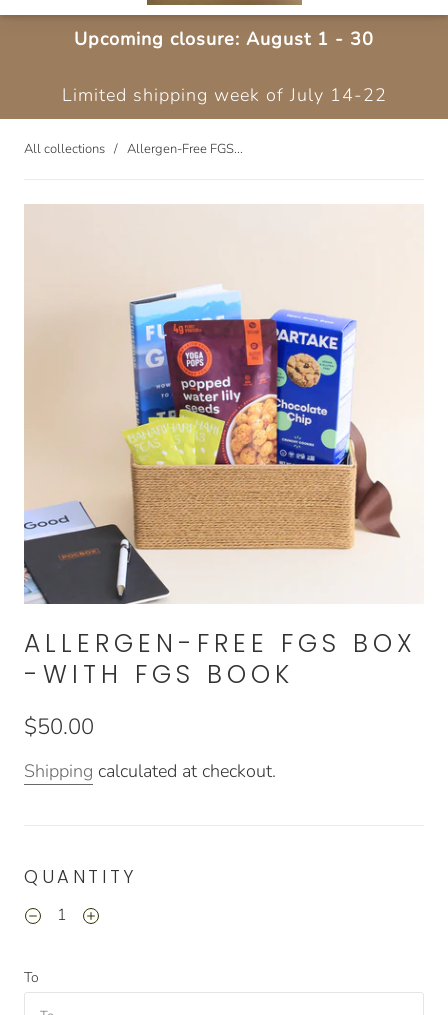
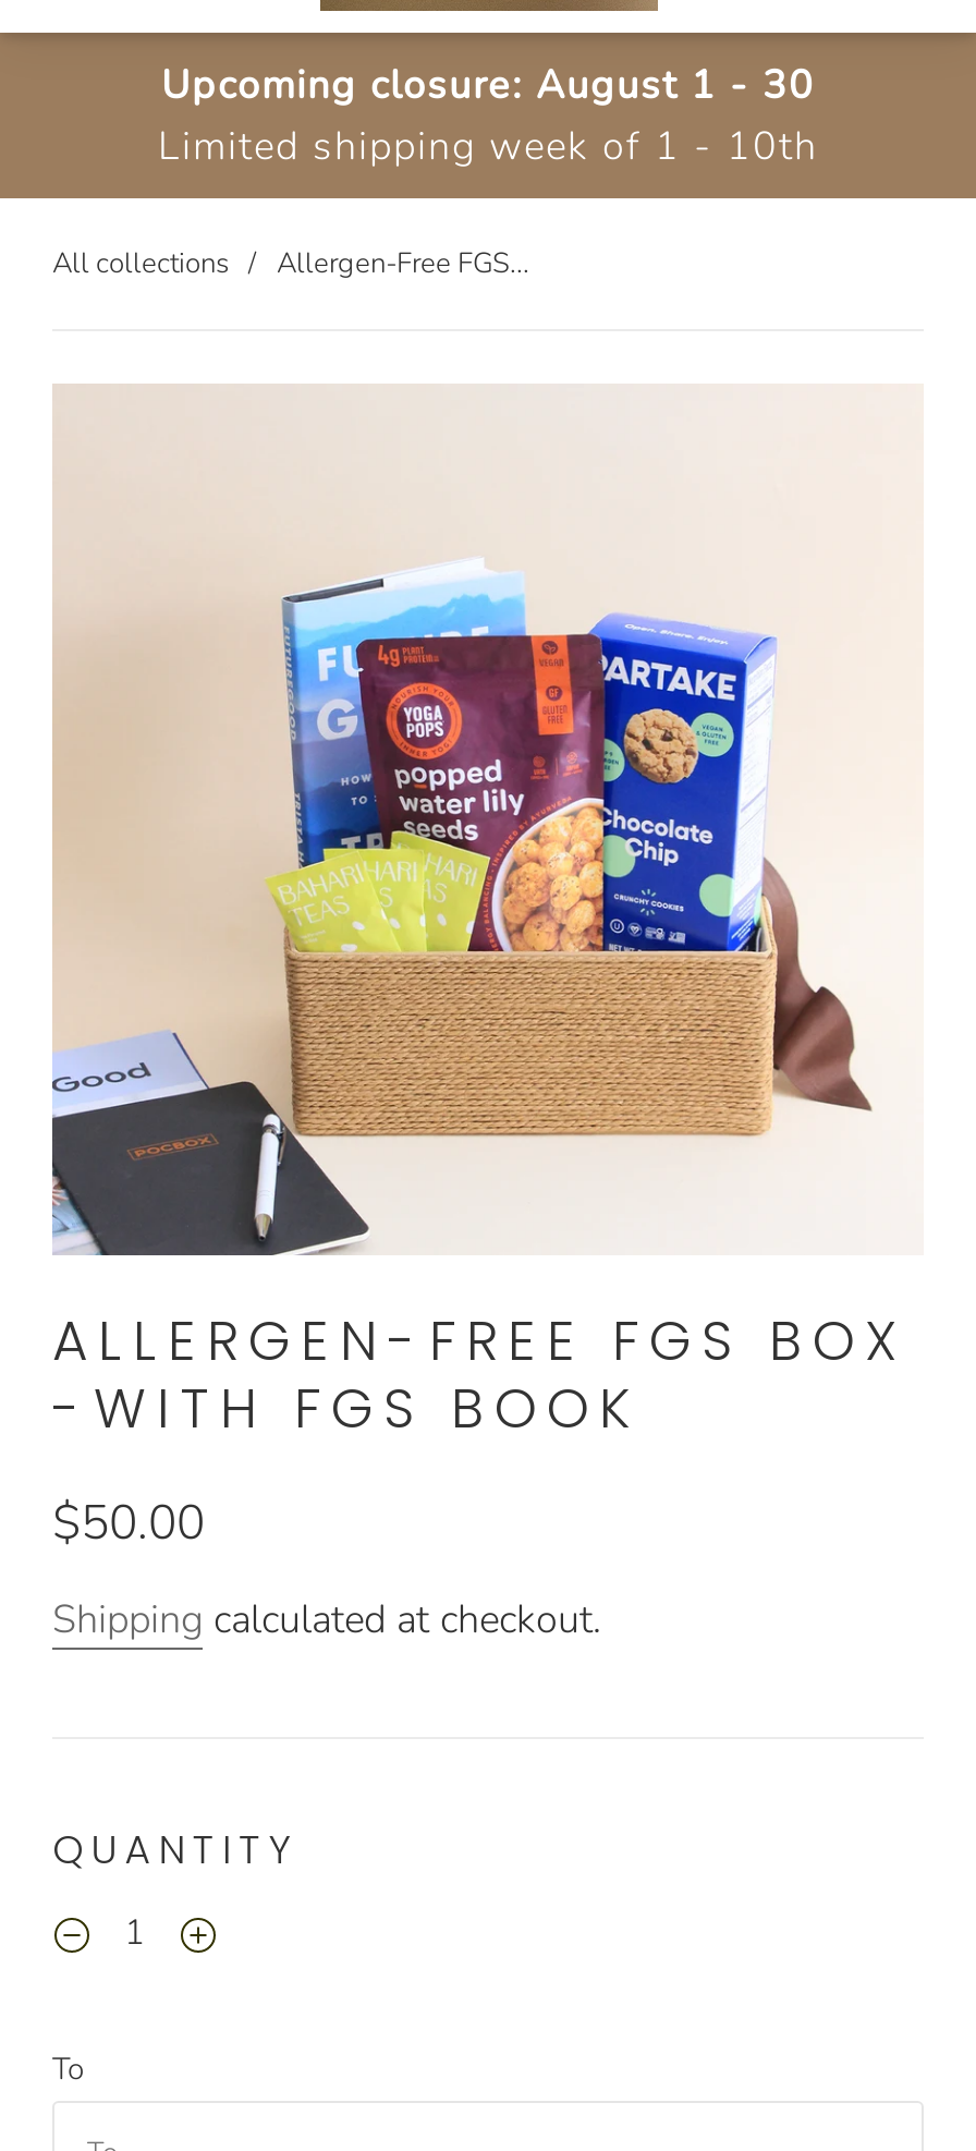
[61,83,386,107] Limited shipping week of July 14-22 -> [158,120,818,172] Limited shipping week of 1 - 10th

